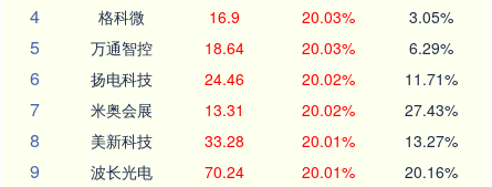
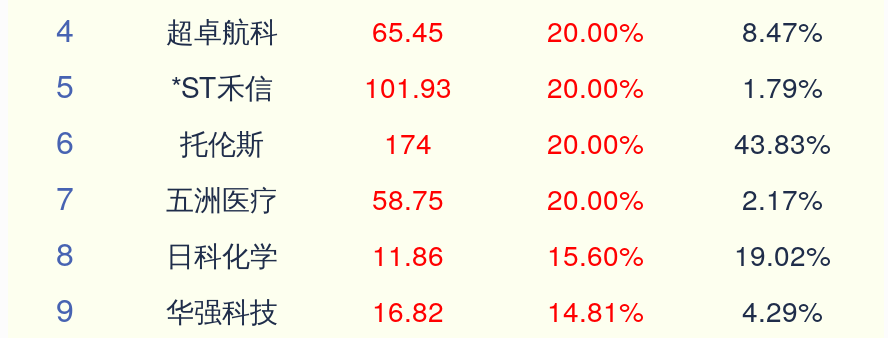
[98,6,453,28] 格科微 | 16.9 | 20.03% | 3.05% -> [166,10,822,50] 超卓航科 | 65.45 | 20.00% | 8.47%
[91,37,453,59] 万通智控 | 18.64 | 20.03% | 6.29% -> [171,66,822,106] *ST禾信 | 101.93 | 20.00% | 1.79%
[91,68,458,90] 扬电科技 | 24.46 | 20.02% | 11.71% -> [180,122,830,162] 托伦斯 | 174 | 20.00% | 43.83%
[91,99,458,121] 米奥会展 | 13.31 | 20.02% | 27.43% -> [166,178,822,218] 五洲医疗 | 58.75 | 20.00% | 2.17%
[91,130,458,152] 美新科技 | 33.28 | 20.01% | 13.27% -> [166,234,830,274] 日科化学 | 11.86 | 15.60% | 19.02%
[91,161,458,183] 波长光电 | 70.24 | 20.01% | 20.16% -> [166,290,822,330] 华强科技 | 16.82 | 14.81% | 4.29%

